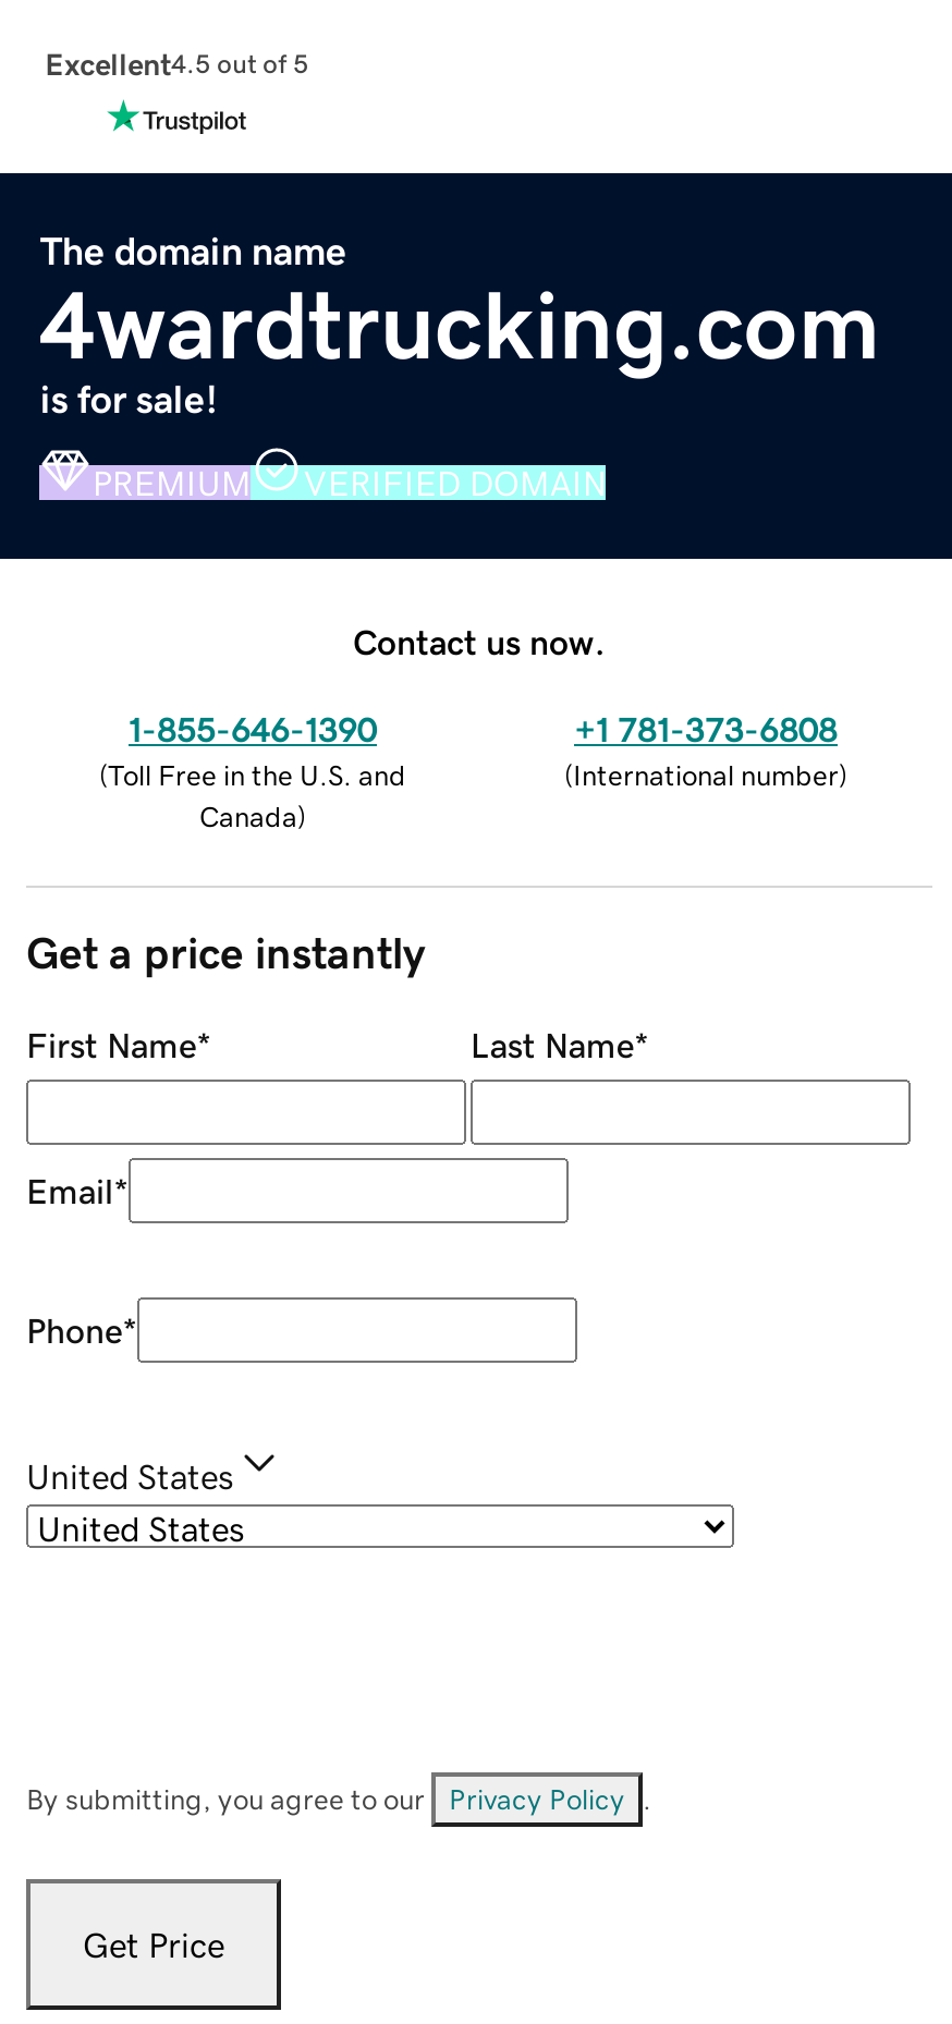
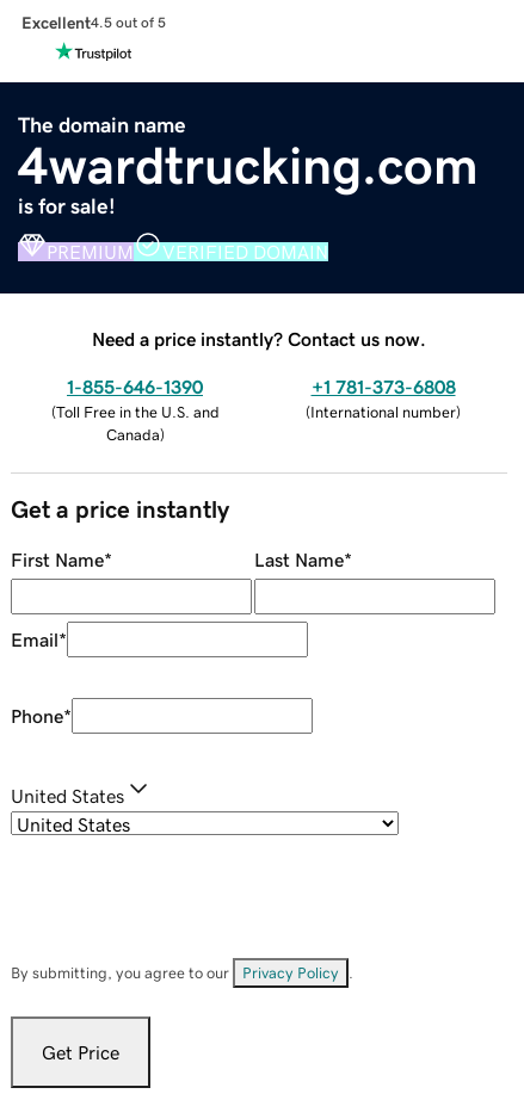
[353,623,606,658] Contact us now. -> [92,329,426,348] Need a price instantly? Contact us now.

